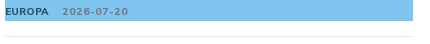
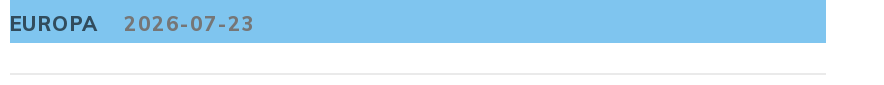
[5,5,128,18] EUROPA 2026-07-20 -> [10,10,254,36] EUROPA 2026-07-23

